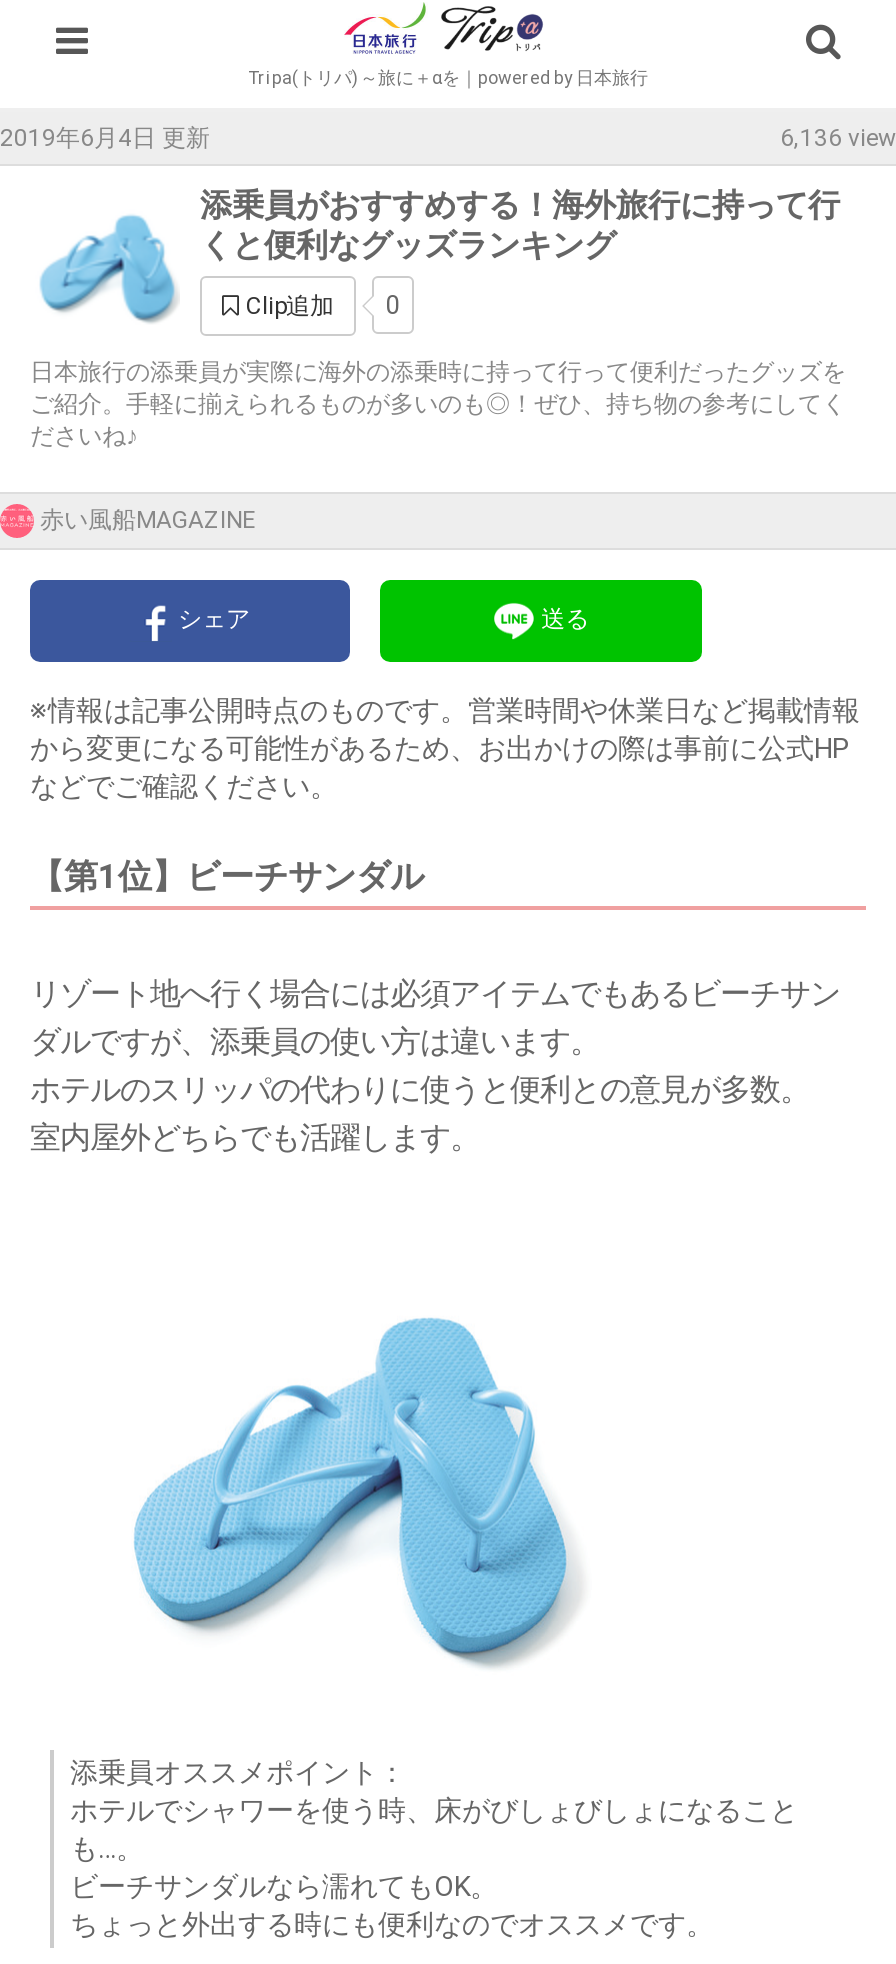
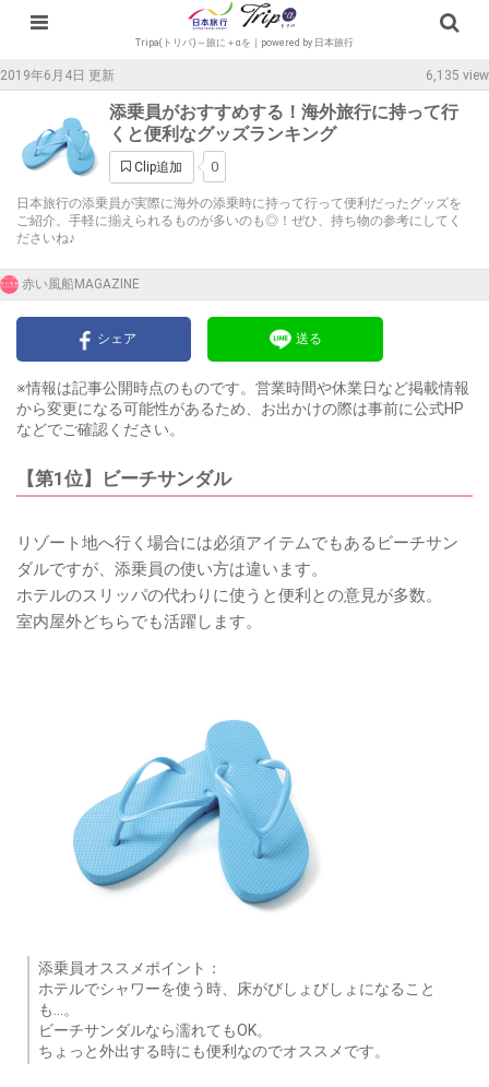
[780,124,896,152] 6,136 view -> [426,68,489,83] 6,135 view

